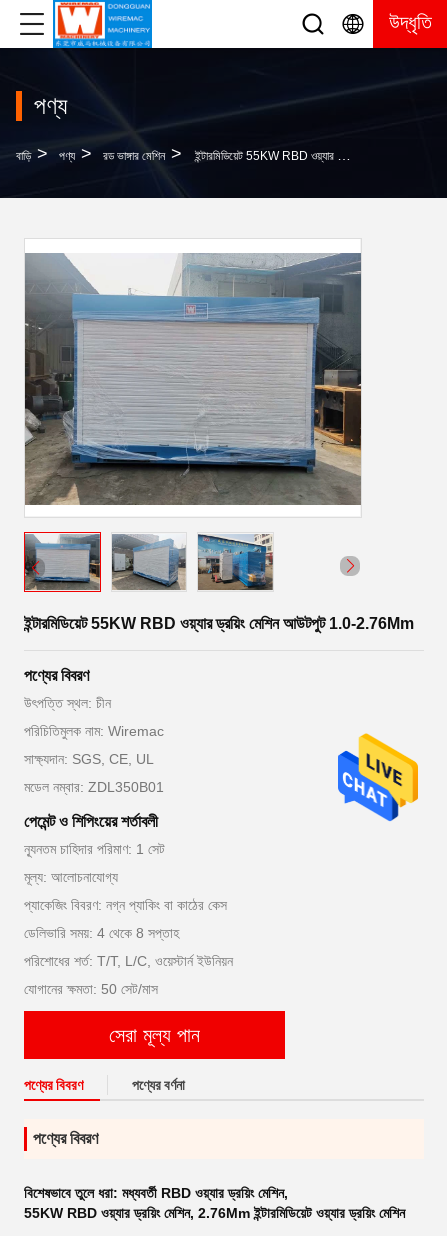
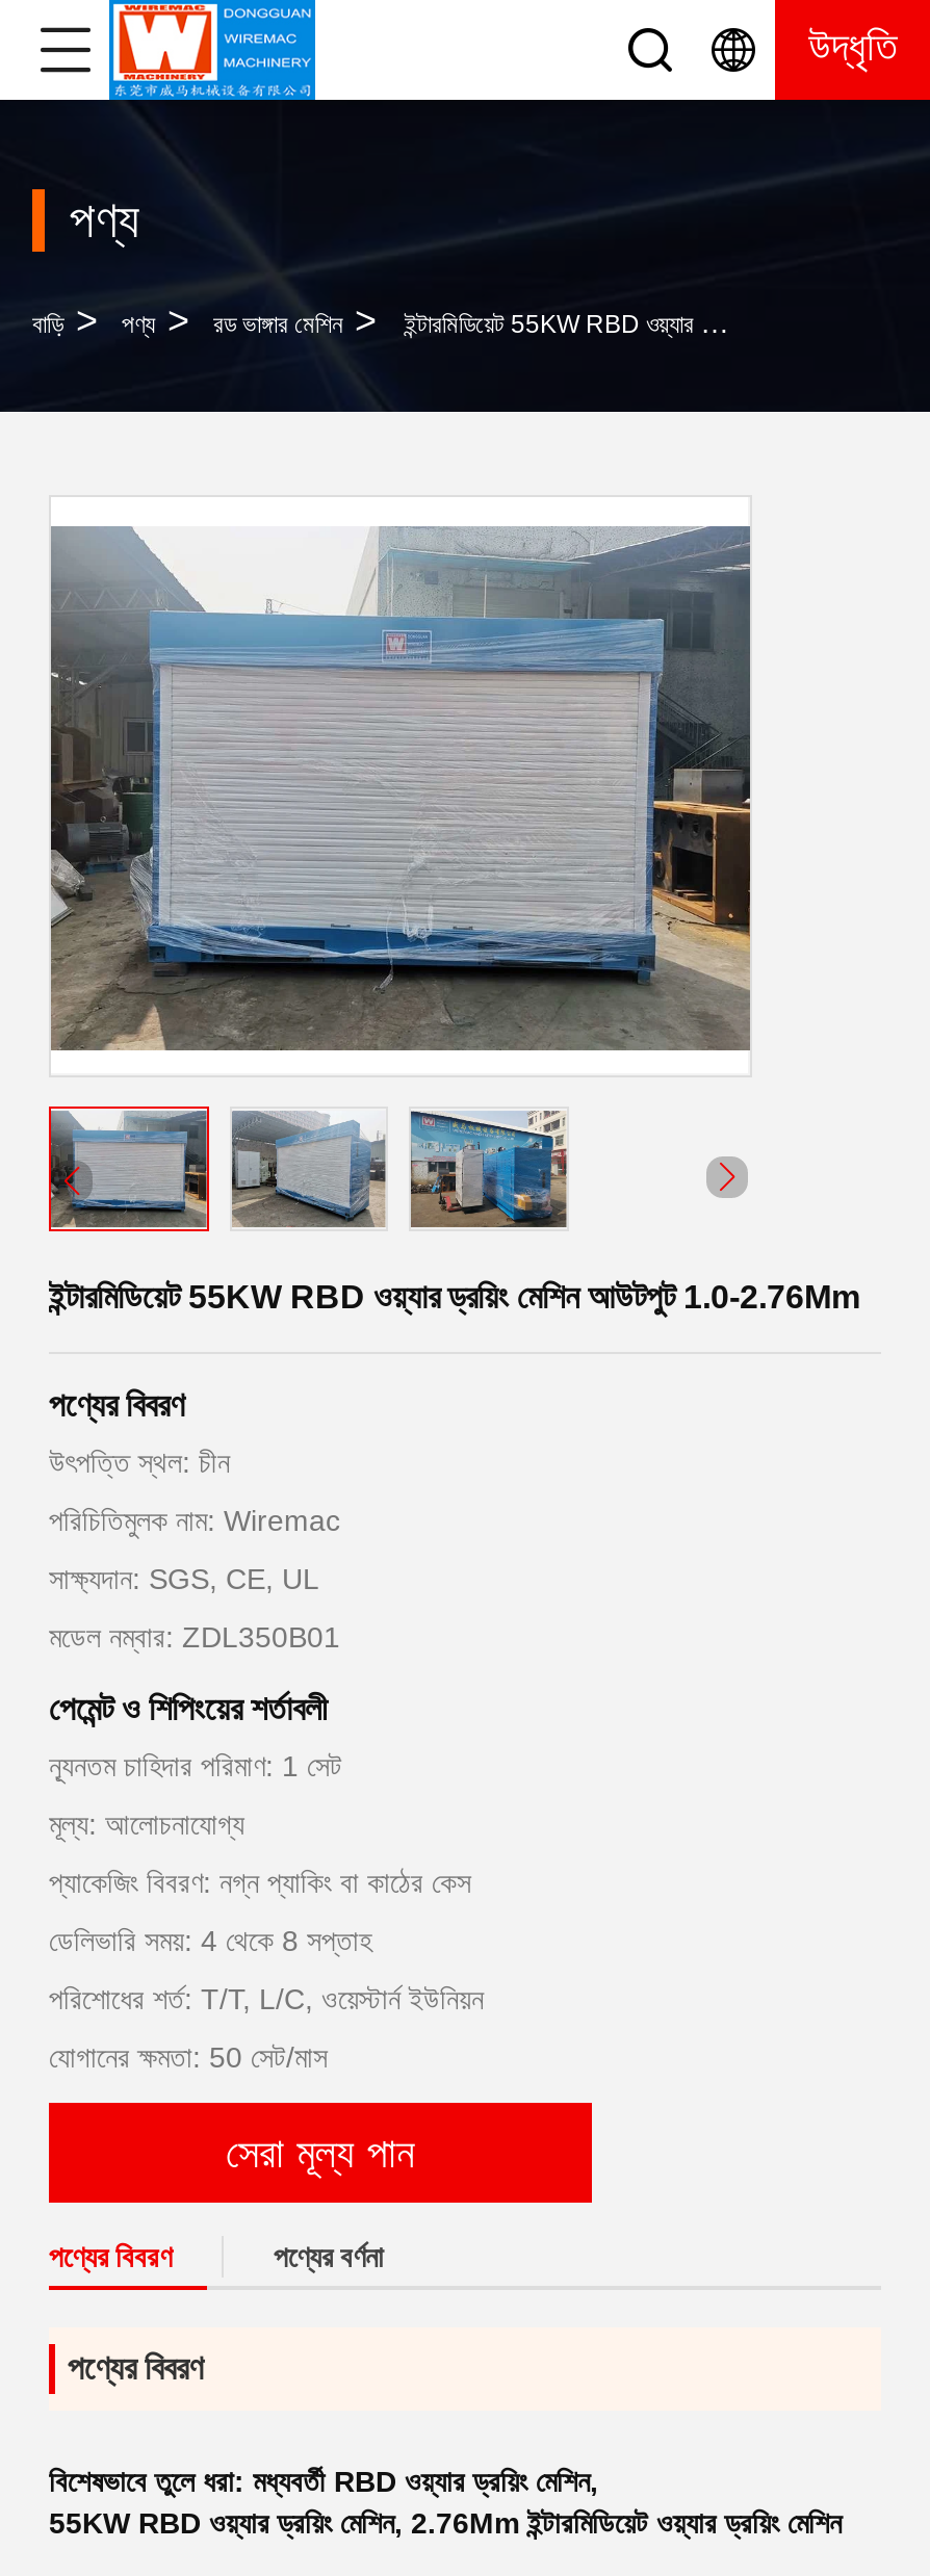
[337,732,419,822] [image] -> none

